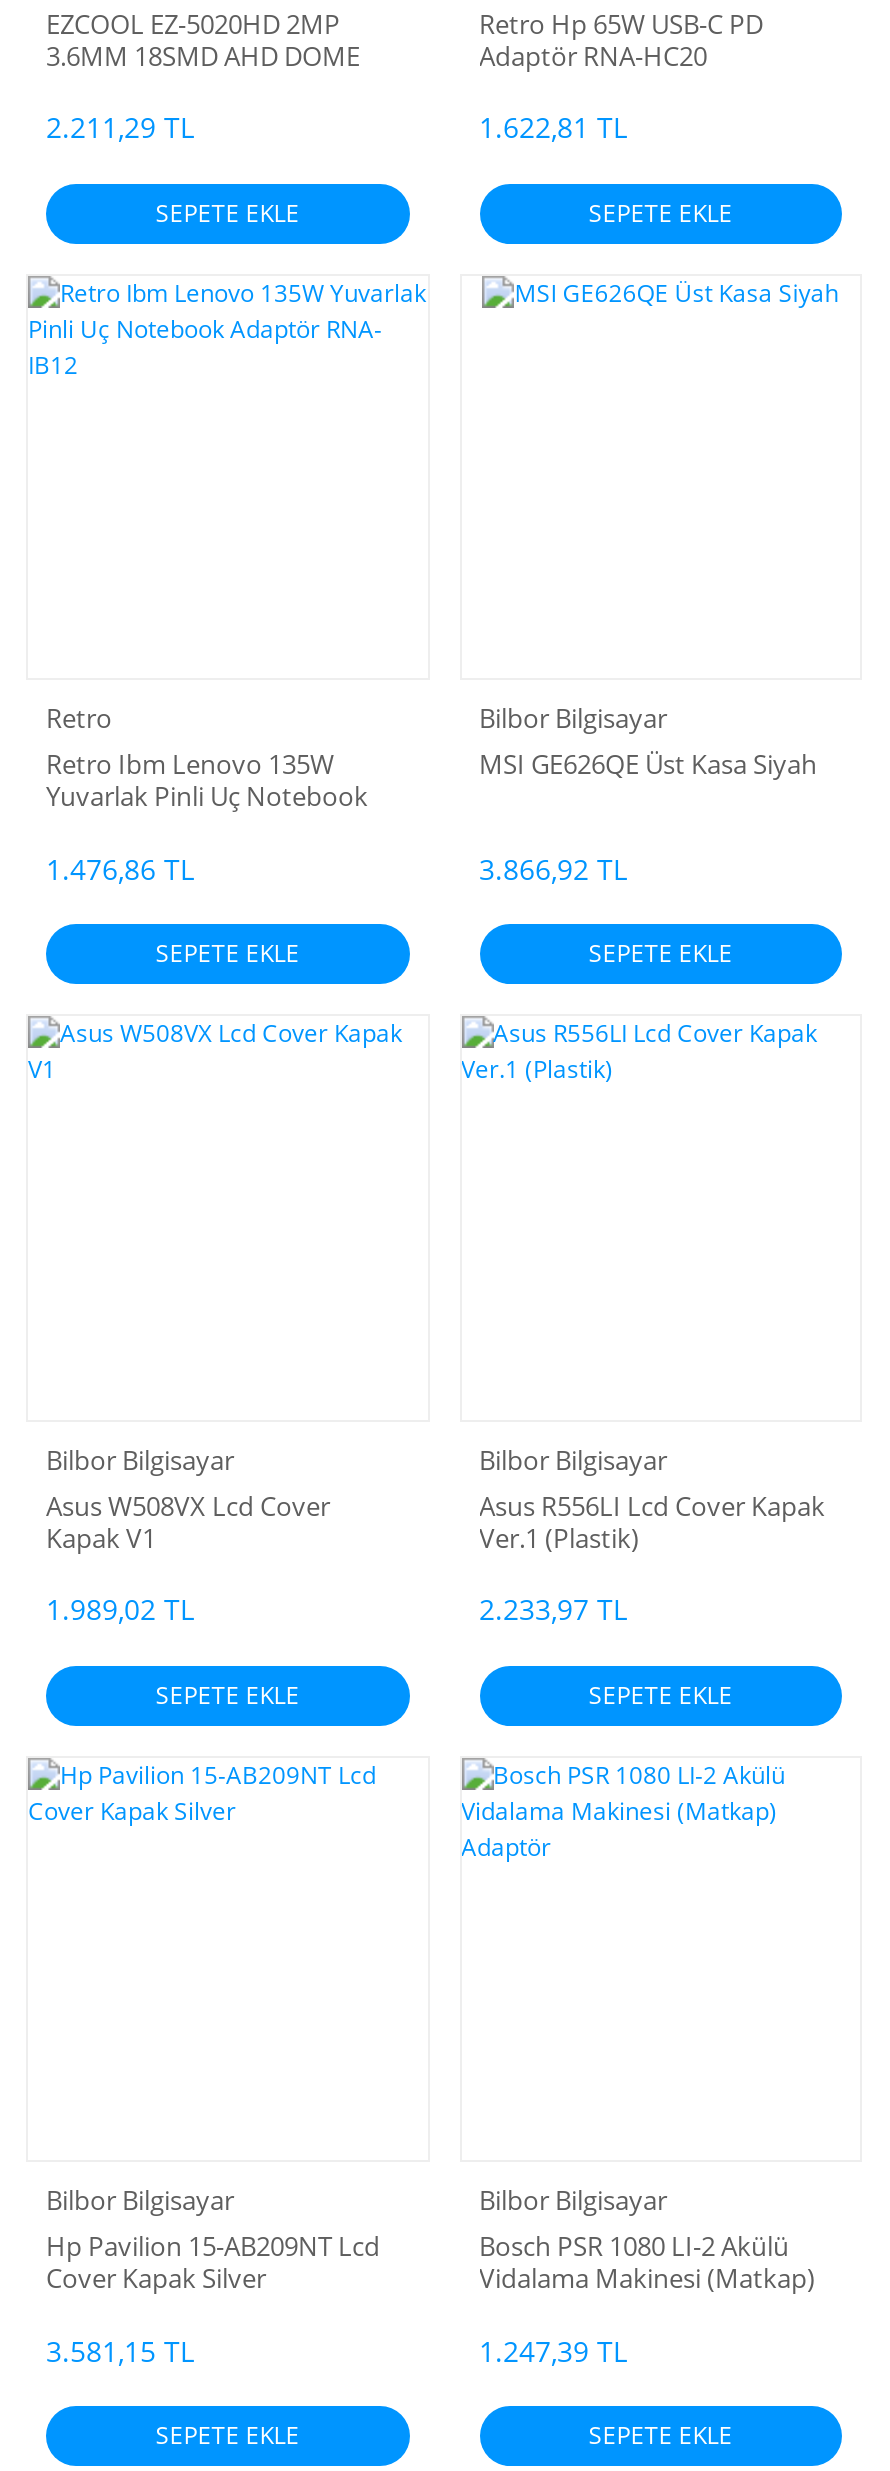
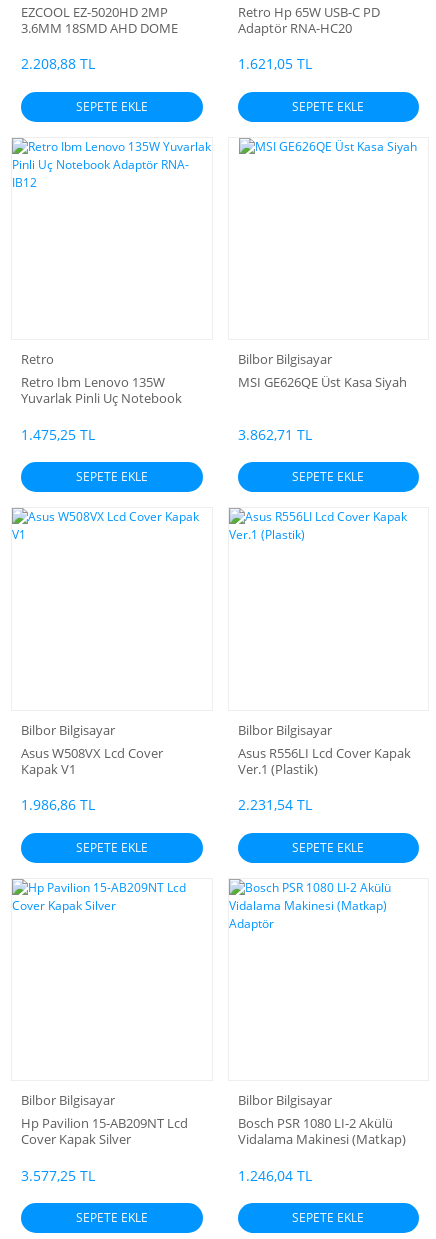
[46,108,194,146] 2.211,29 TL -> [21,54,95,73] 2.208,88 TL
[479,108,627,146] 1.622,81 TL -> [237,54,311,73] 1.621,05 TL
[46,849,194,887] 1.476,86 TL -> [21,424,95,443] 1.475,25 TL
[479,849,627,887] 3.866,92 TL -> [237,424,311,443] 3.862,71 TL
[46,1590,194,1628] 1.989,02 TL -> [21,795,95,814] 1.986,86 TL
[479,1590,627,1628] 2.233,97 TL -> [237,795,311,814] 2.231,54 TL
[46,2331,194,2369] 3.581,15 TL -> [21,1165,95,1184] 3.577,25 TL
[479,2331,627,2369] 1.247,39 TL -> [237,1165,311,1184] 1.246,04 TL

